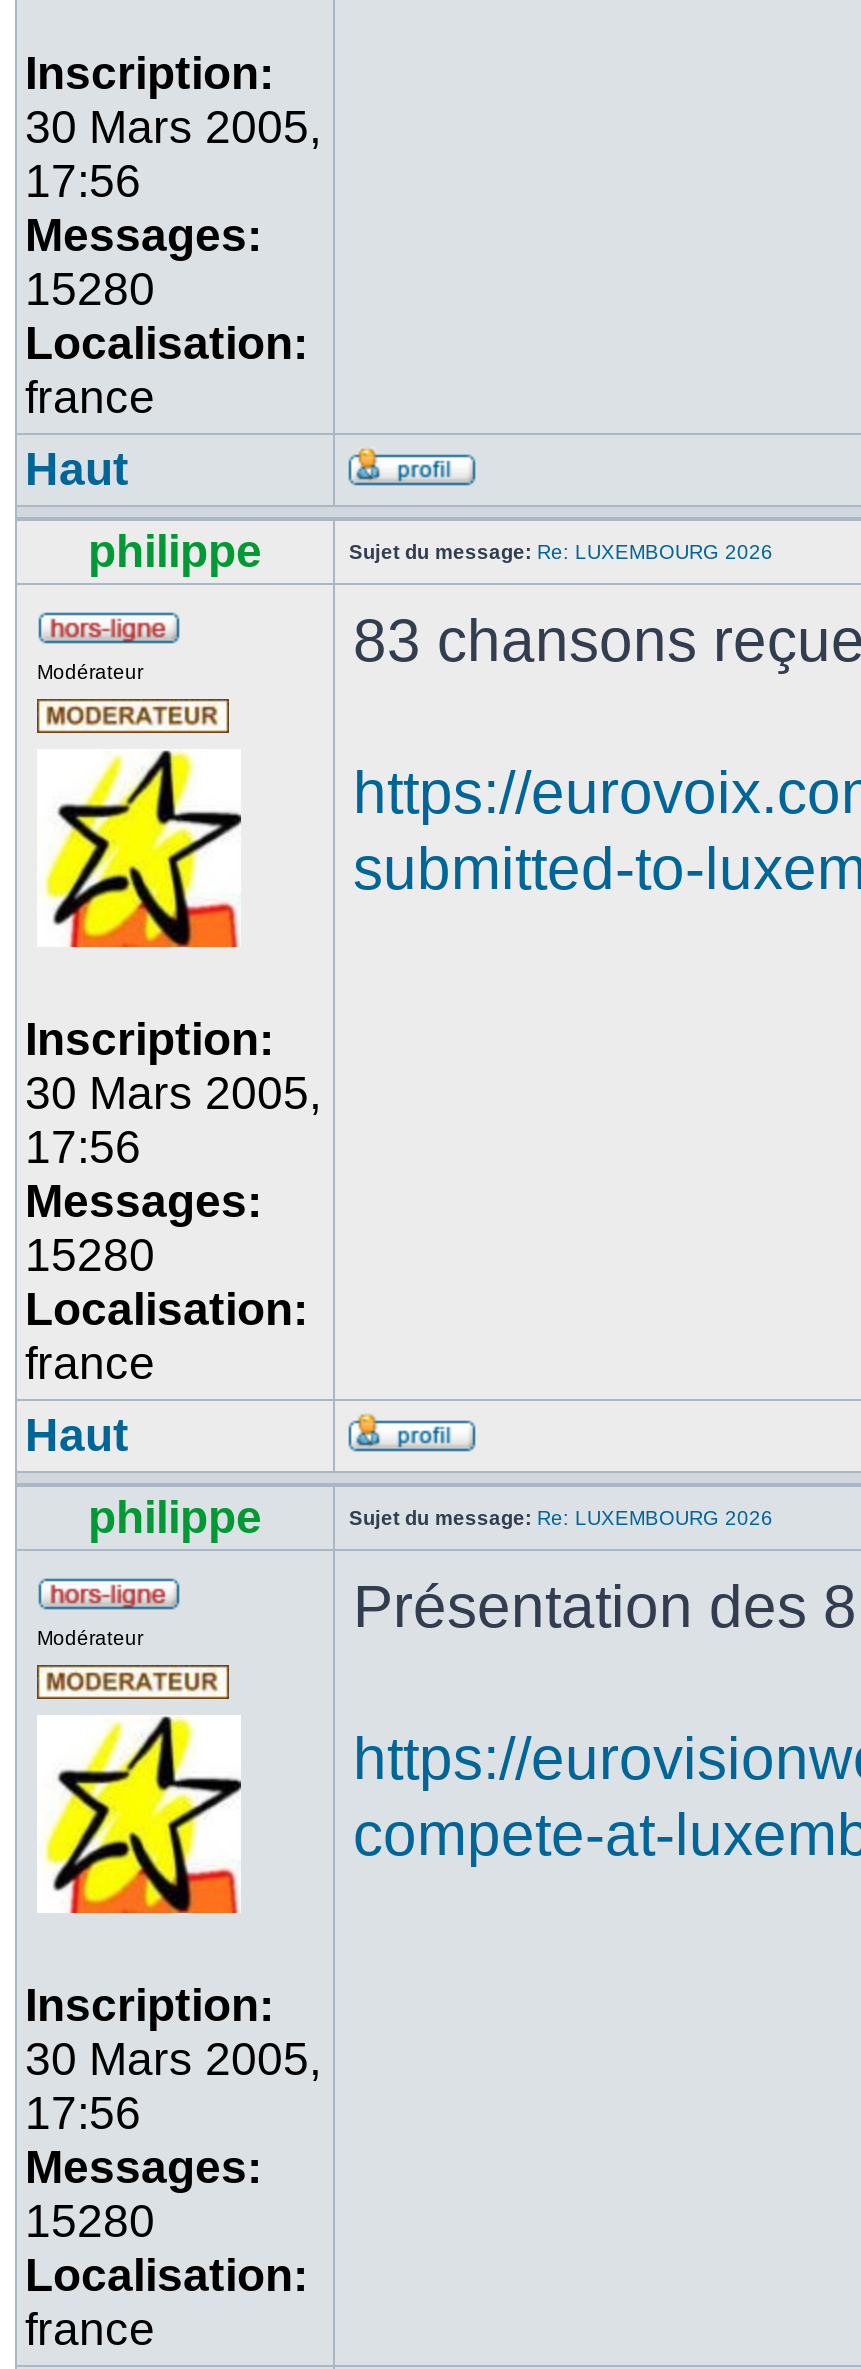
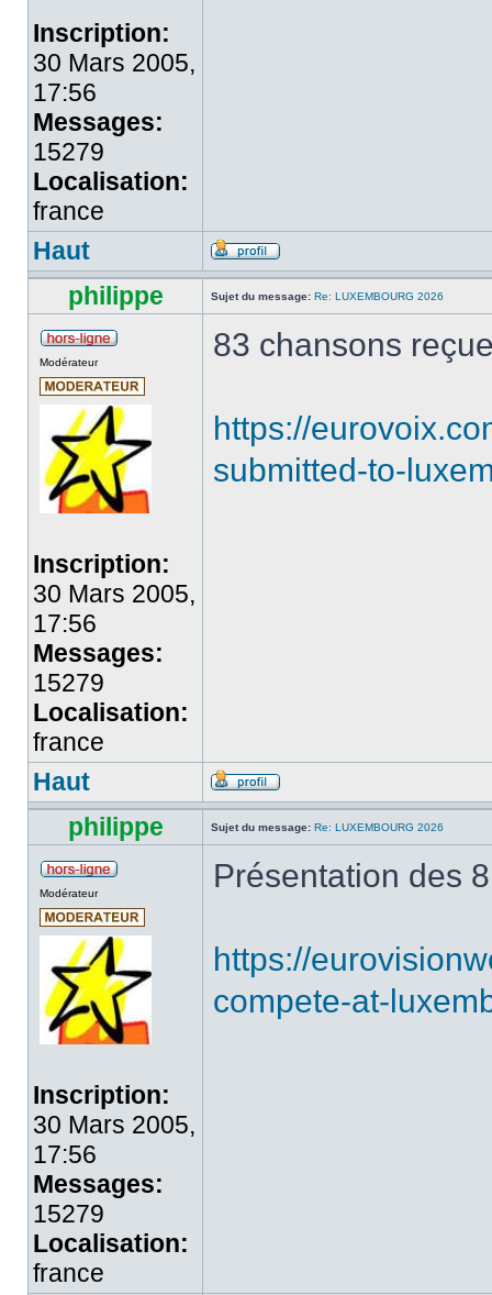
[25,263,155,315] 15280 -> [33,137,104,166] 15279
[25,1229,155,1281] 15280 -> [33,668,104,697] 15279
[25,2195,155,2247] 15280 -> [33,1199,104,1228] 15279

